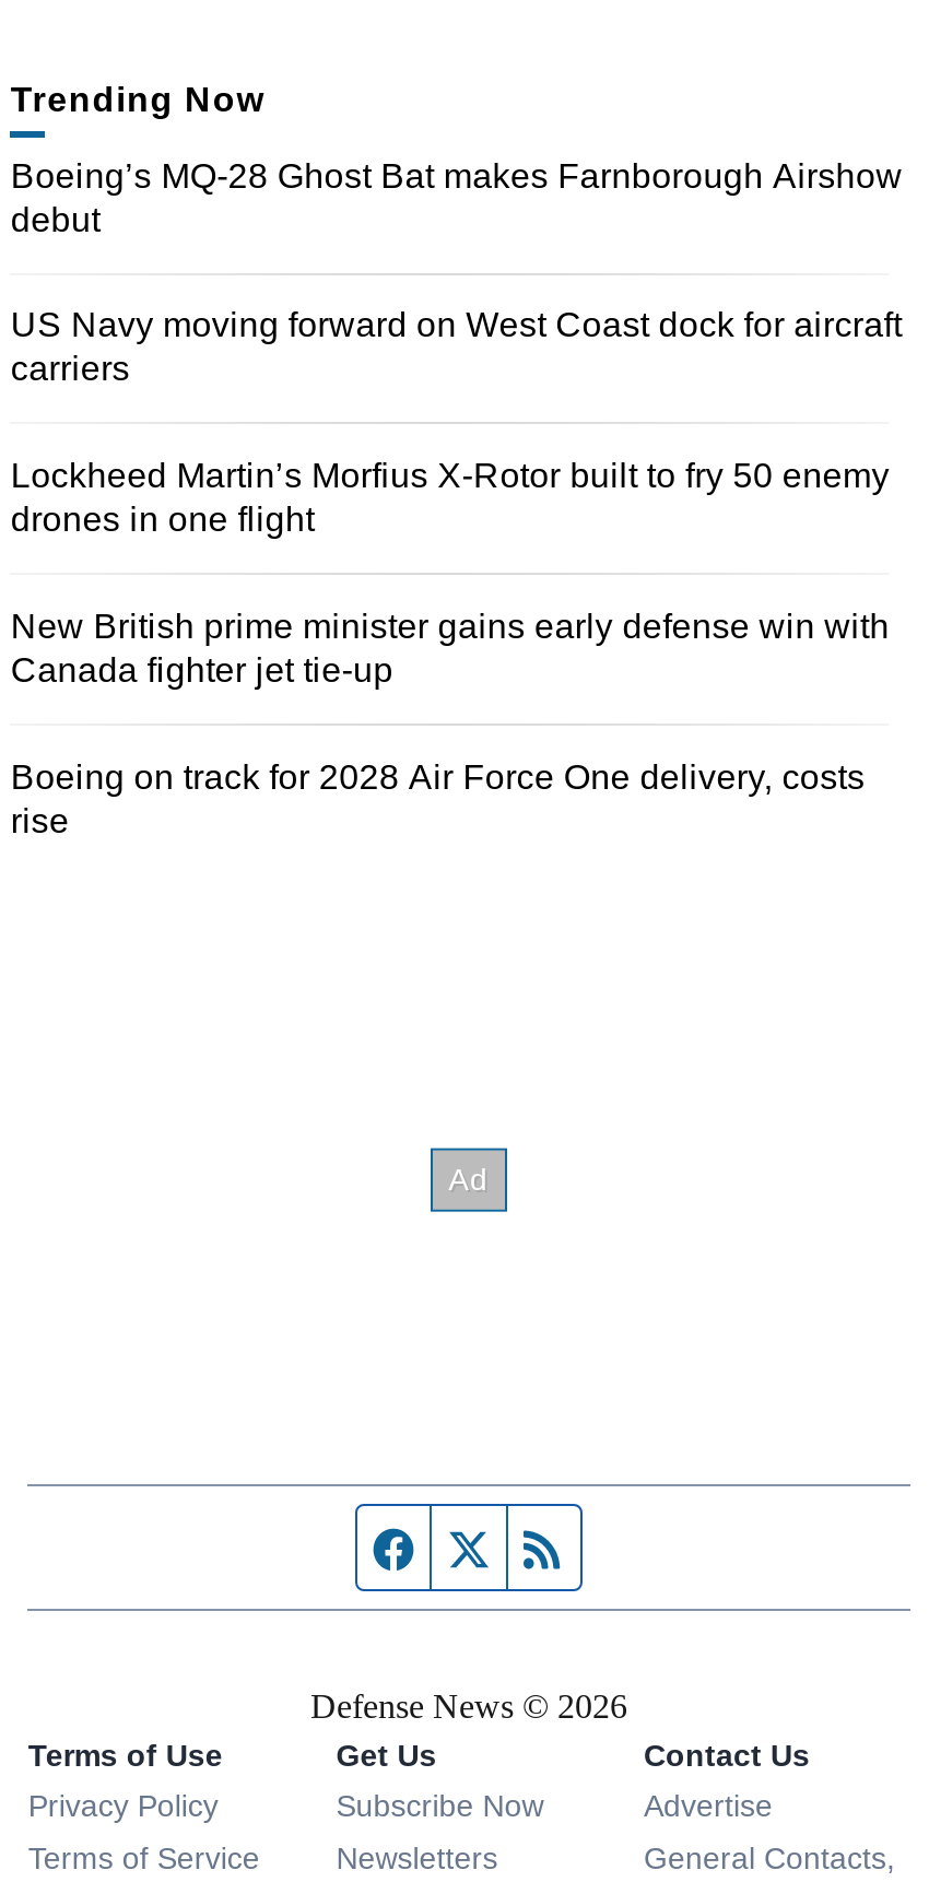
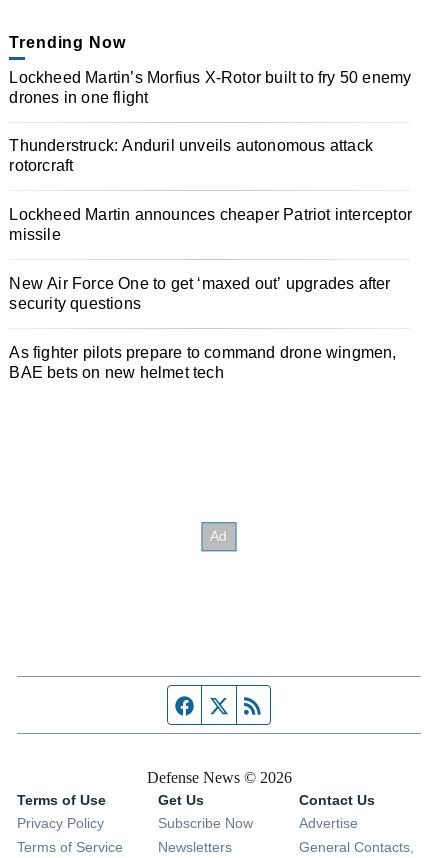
[11,157,903,388] Boeing’s MQ-28 Ghost Bat makes Farnborough Airshow | debut | US Navy moving forward on West Coast dock for aircraft | carriers -> none
moved [11,457,889,538] -> [9,69,411,106]: Lockheed Martin’s Morfius X-Rotor built to fry 50 enemy | drones in one flight
[11,608,889,839] New British prime minister gains early defense win with | Canada fighter jet tie-up | Boeing on track for 2028 Air Force One delivery, costs | rise -> [9,137,412,381] Thunderstruck: Anduril unveils autonomous attack | rotorcraft | Lockheed Martin announces cheaper Patriot interceptor | missile | New Air Force One to get ‘maxed out’ upgrades after | security questions | As fighter pilots prepare to command drone wingmen, | BAE bets on new helmet tech

